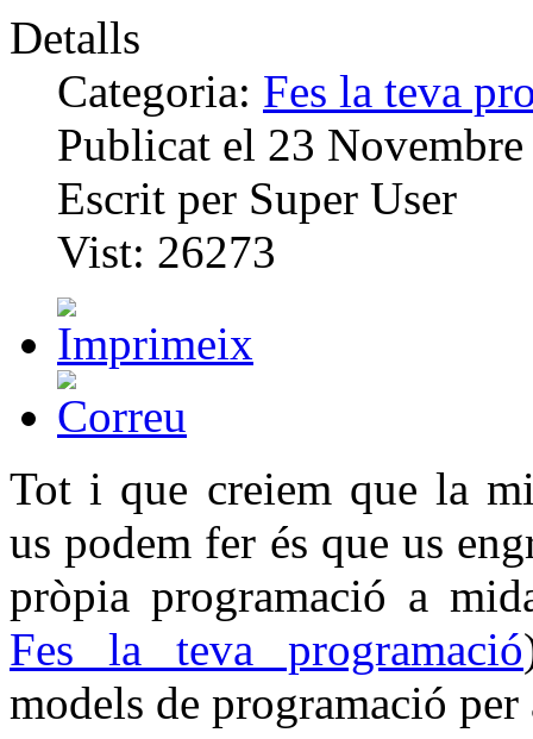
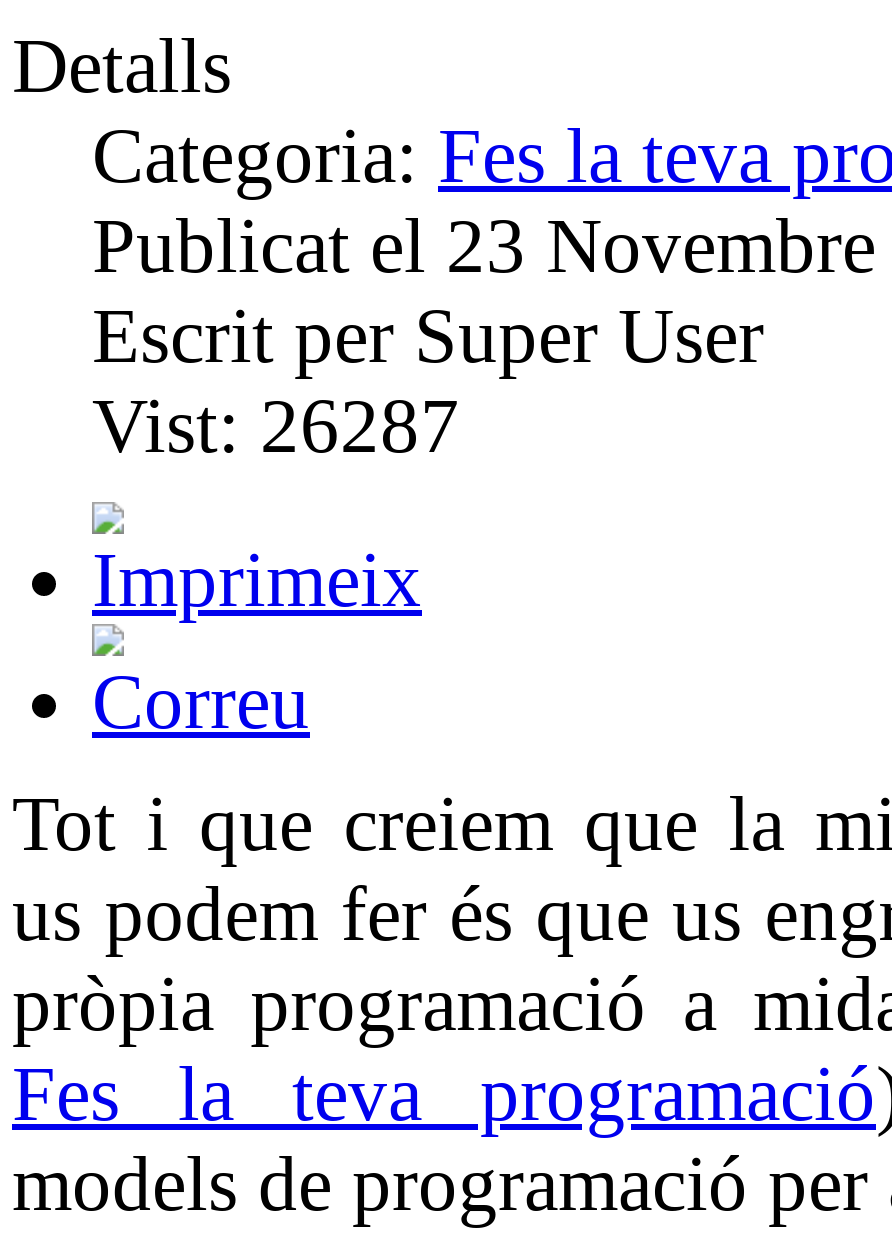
[57,227,276,278] Vist: 26273 -> [92,383,460,469] Vist: 26287

